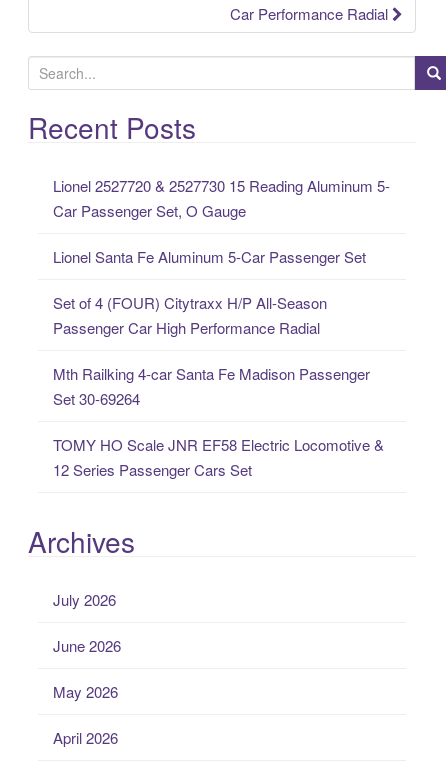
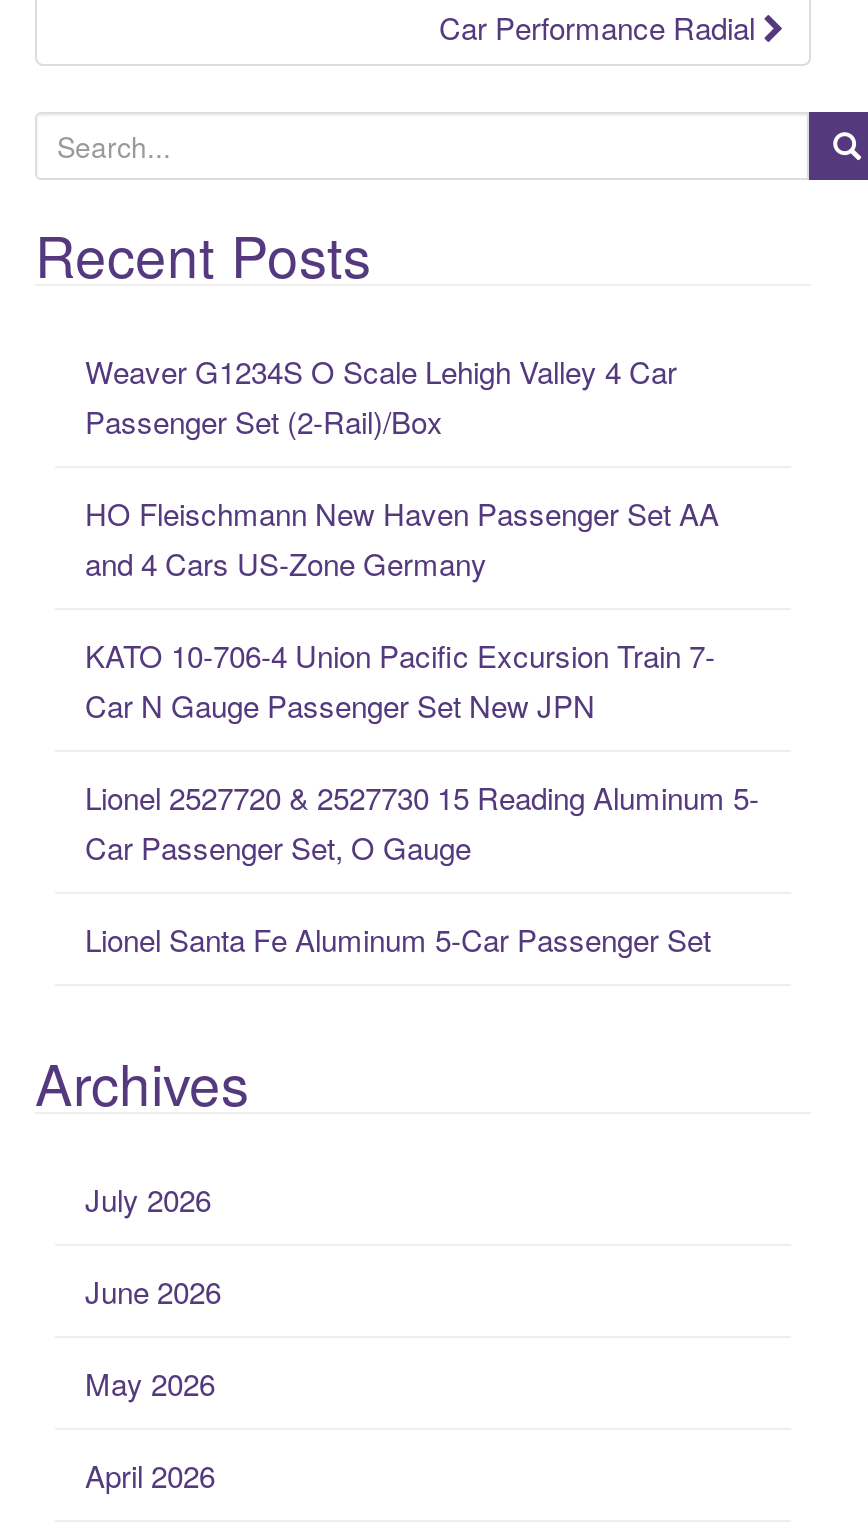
none -> [85,350,719,726] Weaver G1234S O Scale Lehigh Valley 4 Car | Passenger Set (2-Rail)/Box | HO Fleischmann New Haven Passenger Set AA | and 4 Cars US-Zone Germany | KATO 10-706-4 Union Pacific Excursion Train 7- | Car N Gauge Passenger Set New JPN
moved [53,175,390,267] -> [85,776,759,960]: Lionel 2527720 & 2527730 15 Reading Aluminum 5- | Car Passenger Set, O Gauge | Lionel Santa Fe Aluminum 5-Car Passenger Set
[53,292,384,480] Set of 4 (FOUR) Citytraxx H/P All-Season | Passenger Car High Performance Radial | Mth Railking 4-car Santa Fe Madison Passenger | Set 30-69264 | TOMY HO Scale JNR EF58 Electric Locomotive & | 12 Series Passenger Cars Set -> none

